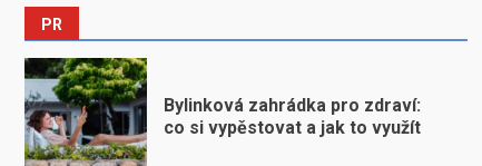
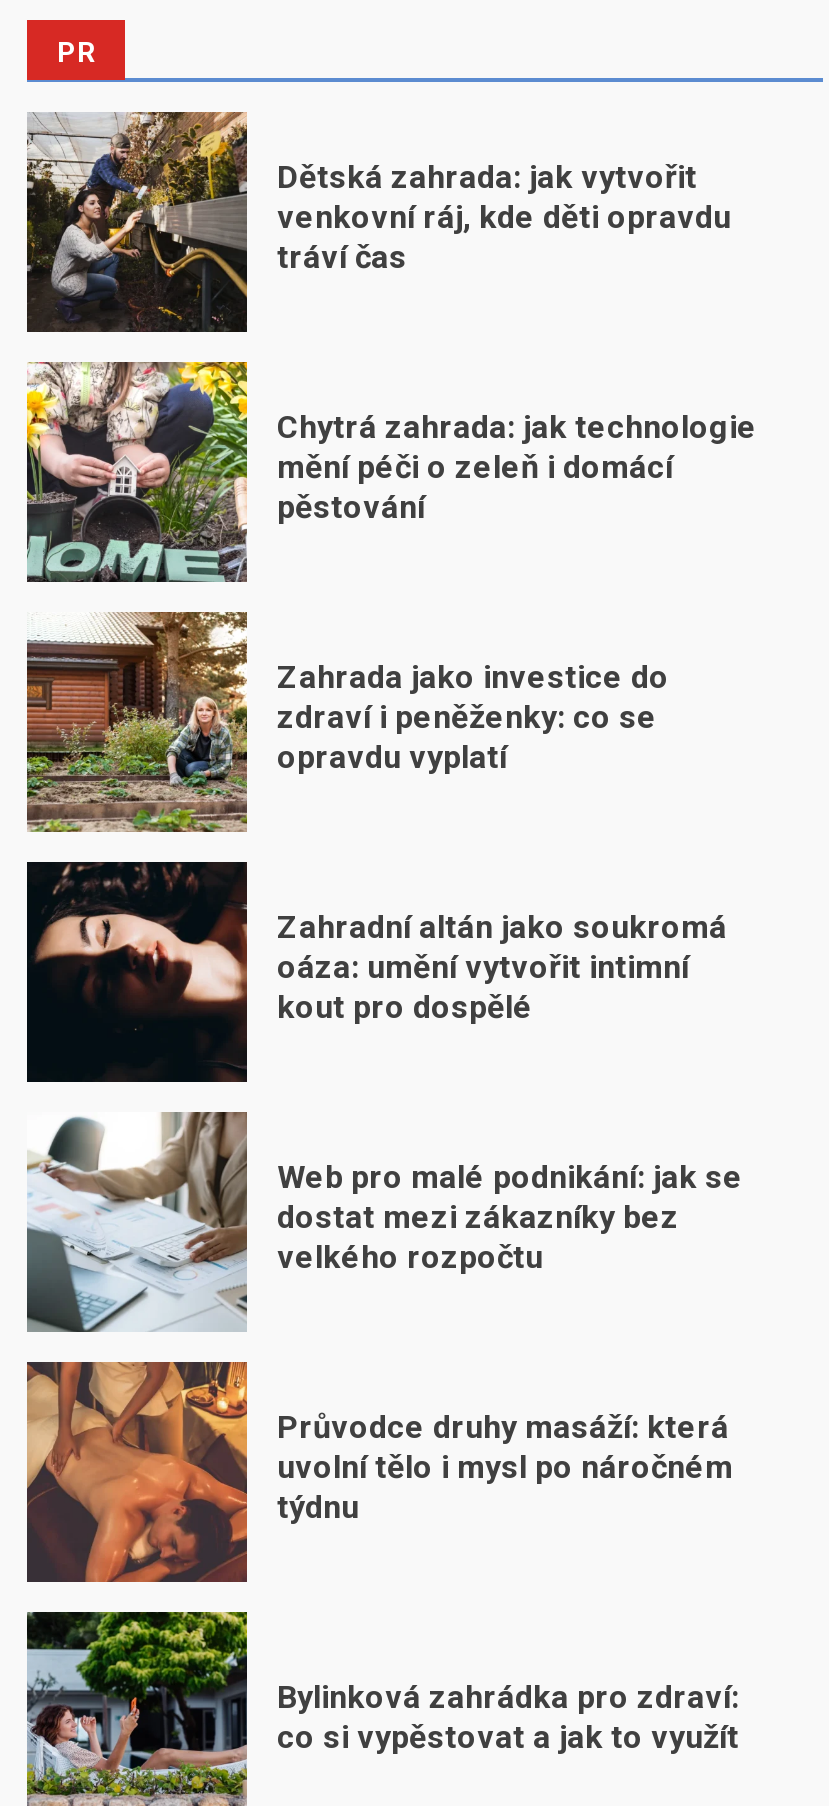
none -> [25,110,731,334] [image] | Dětská zahrada: jak vytvořit | venkovní ráj, kde děti opravdu | tráví čas
none -> [25,360,757,584] [image] | Chytrá zahrada: jak technologie | mění péči o zeleň i domácí | pěstování
none -> [25,610,669,834] [image] | Zahrada jako investice do | zdraví i peněženky: co se | opravdu vyplatí
none -> [27,860,727,1084] [image] | Zahradní altán jako soukromá | oáza: umění vytvořit intimní | kout pro dospělé
none -> [27,1110,743,1334] [image] | Web pro malé podnikání: jak se | dostat mezi zákazníky bez | velkého rozpočtu
none -> [27,1360,733,1584] [image] | Průvodce druhy masáží: která | uvolní tělo i mysl po náročném | týdnu

